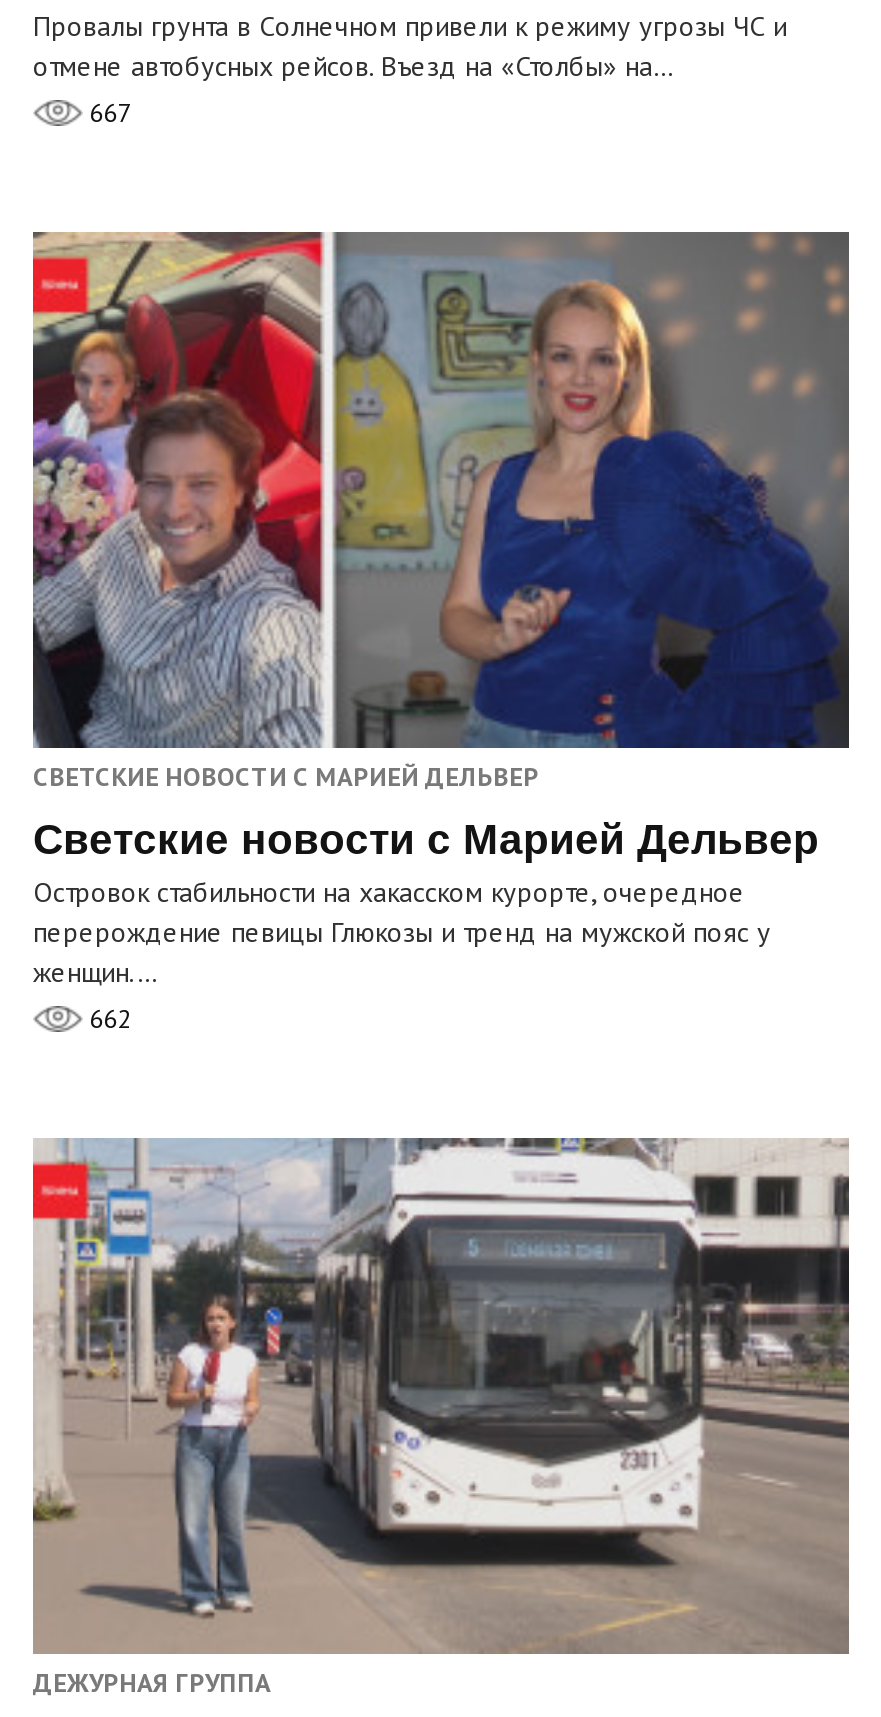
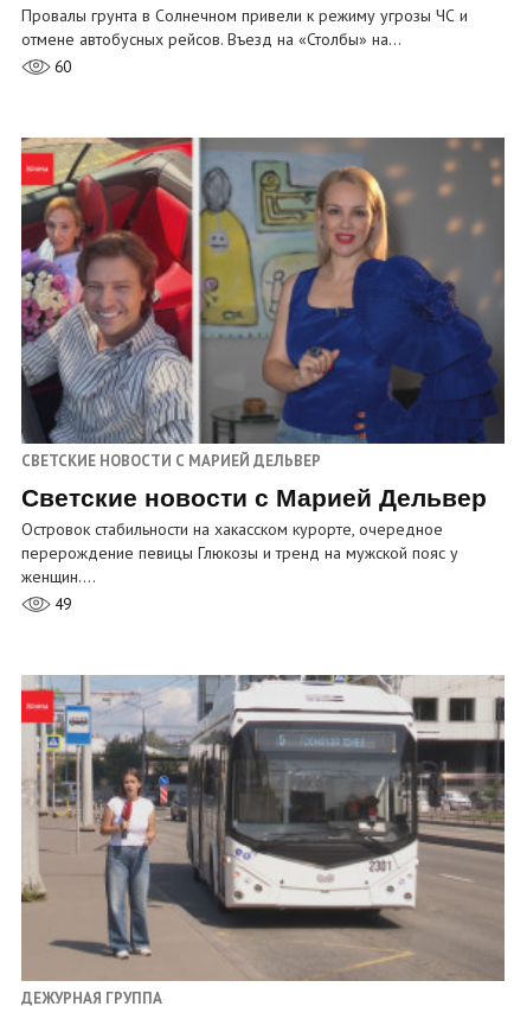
[83,96,131,130] 667 -> [51,57,71,77] 60
[83,1003,131,1037] 662 -> [51,595,71,615] 49

